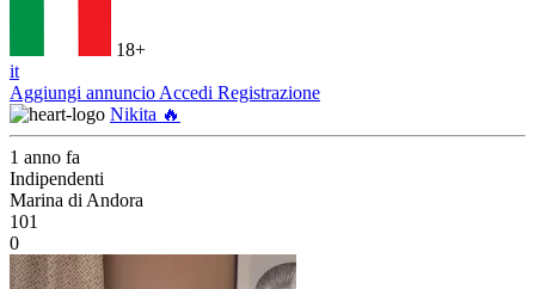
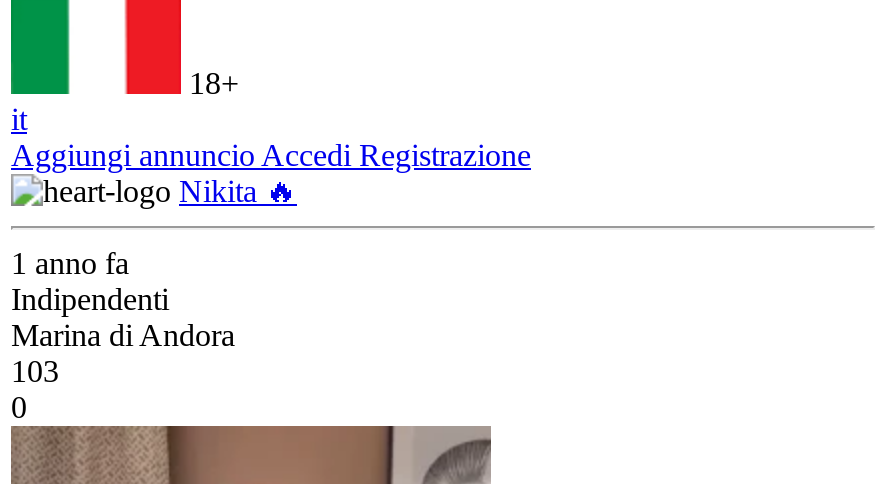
[10,211,38,232] 101 -> [11,354,59,388] 103

